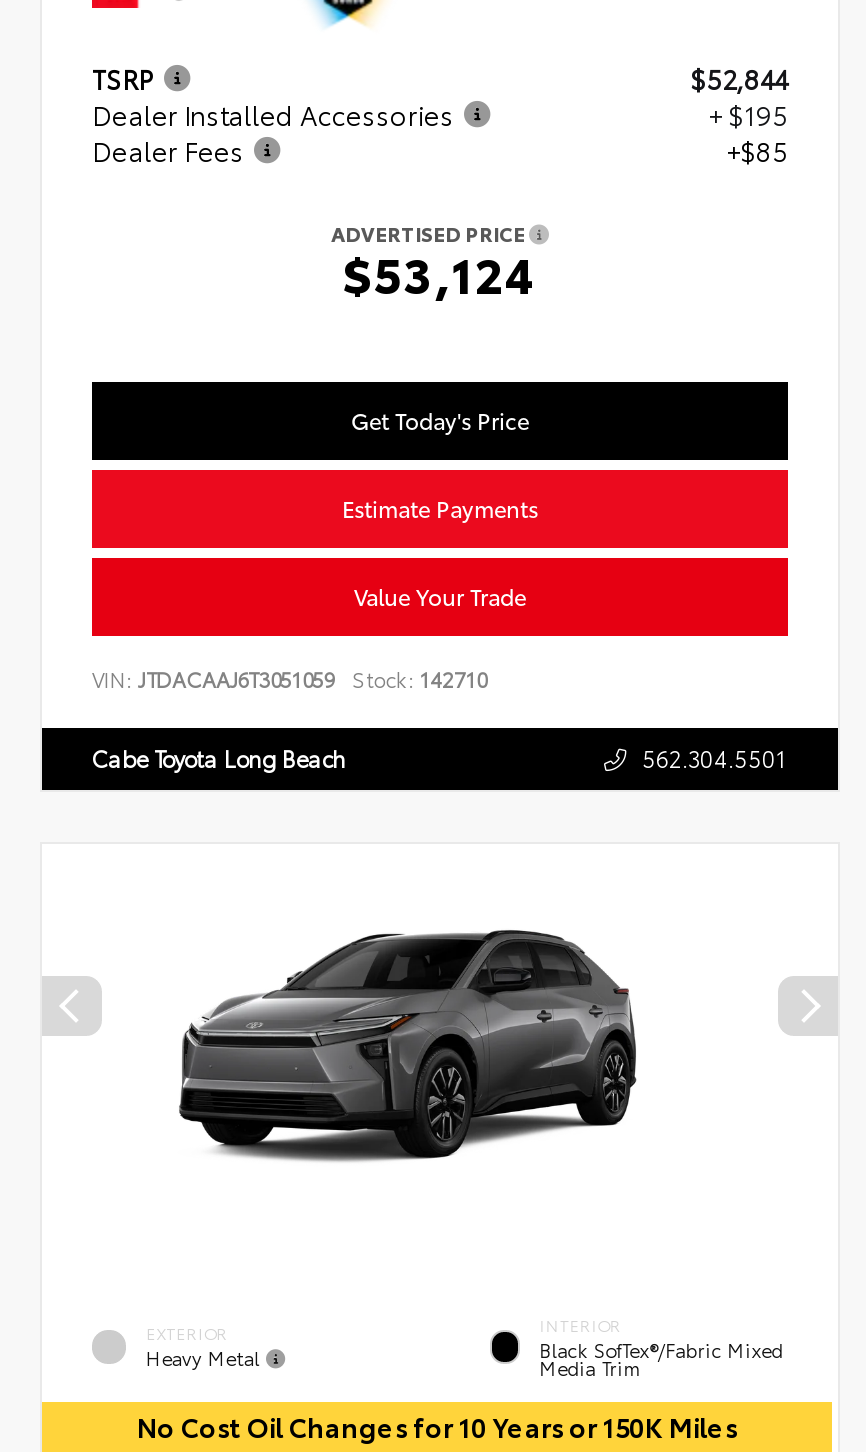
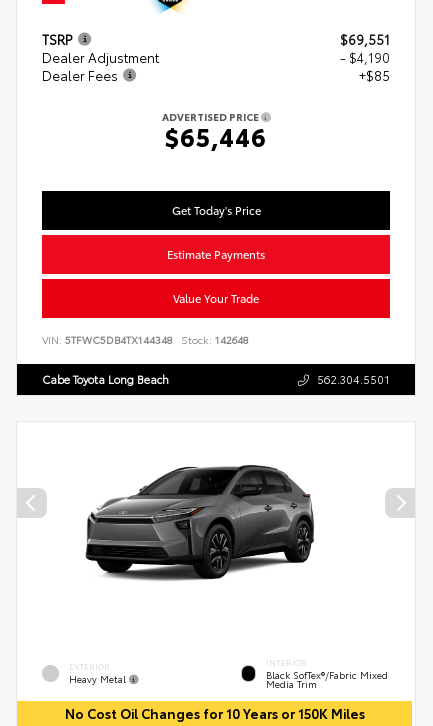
[92,59,788,131] $52,844 | Dealer Installed Accessories | + $195 -> [42,29,390,65] $69,551 | Dealer Adjustment | - $4,190
[343,238,537,306] $53,124 -> [165,119,267,153] $65,446
[92,664,486,694] VIN: JTDACAAJ6T3051059 Stock: 142710 -> [42,332,248,347] VIN: 5TFWC5DB4TX144348 Stock: 142648

